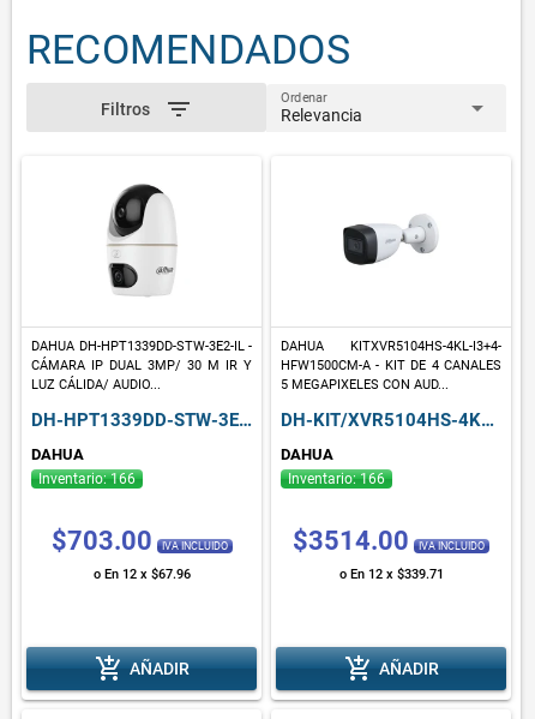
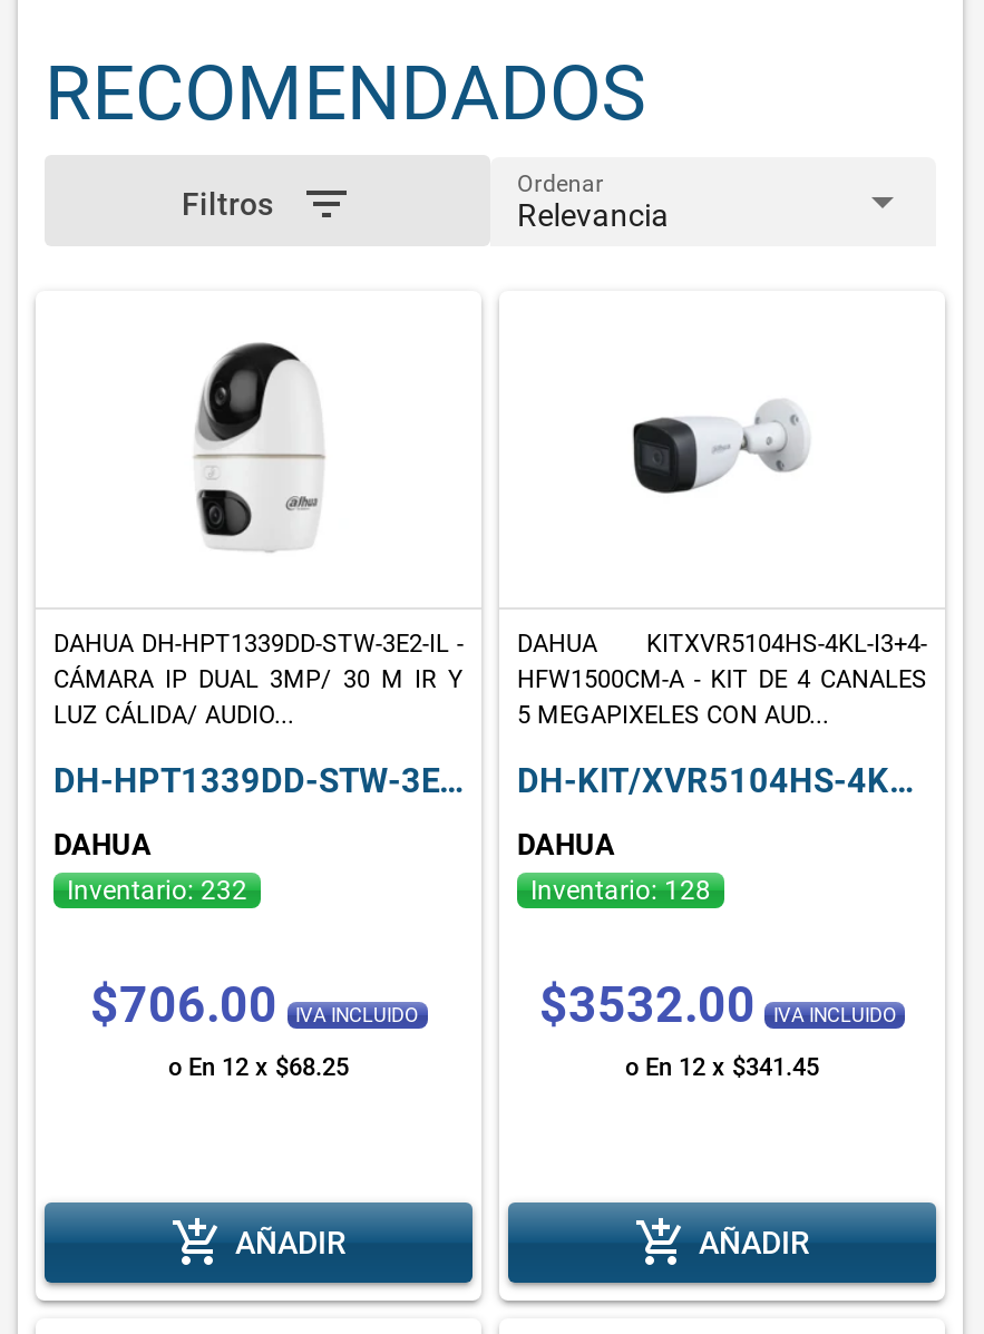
[38,471,136,487] Inventario: 166 -> [67,875,247,906] Inventario: 232
[288,471,385,487] Inventario: 166 -> [530,875,711,906] Inventario: 128
[51,526,227,556] $703.00 IVA INCLUIDO -> [90,977,418,1033] $706.00 IVA INCLUIDO
[293,526,485,556] $3514.00 IVA INCLUIDO -> [539,977,896,1033] $3532.00 IVA INCLUIDO
[93,567,190,582] o En 12 x $67.96 -> [168,1053,349,1082] o En 12 x $68.25
[339,567,443,582] o En 12 x $339.71 -> [625,1053,819,1082] o En 12 x $341.45

